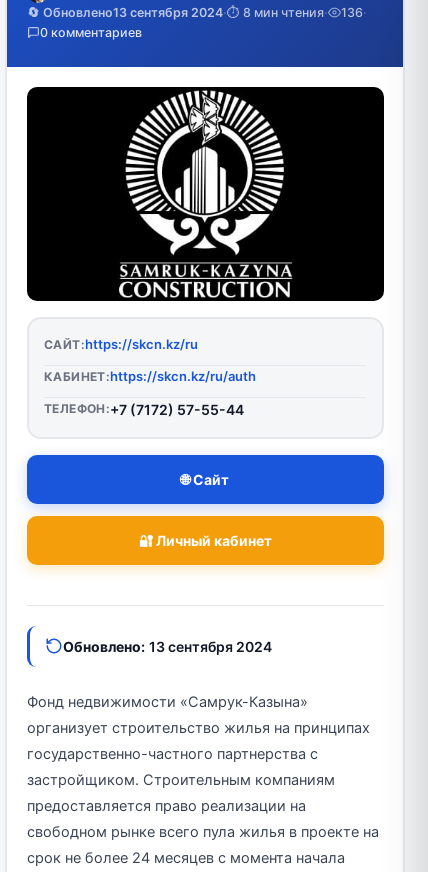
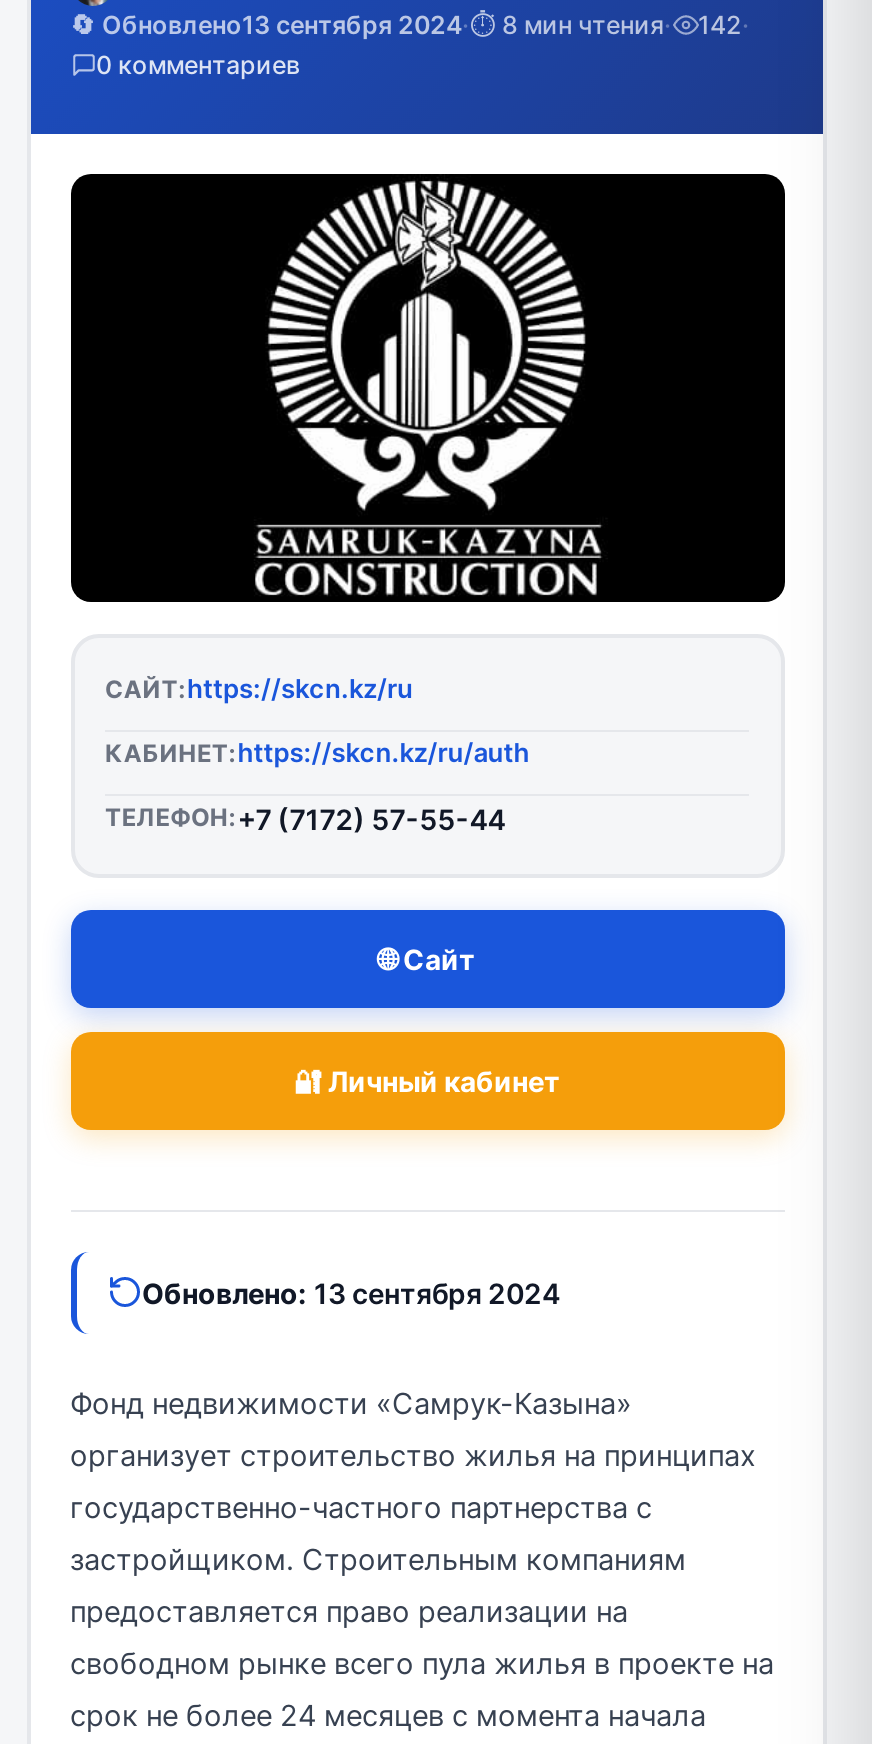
[340,4,366,19] 136· -> [698,9,750,39] 142·

